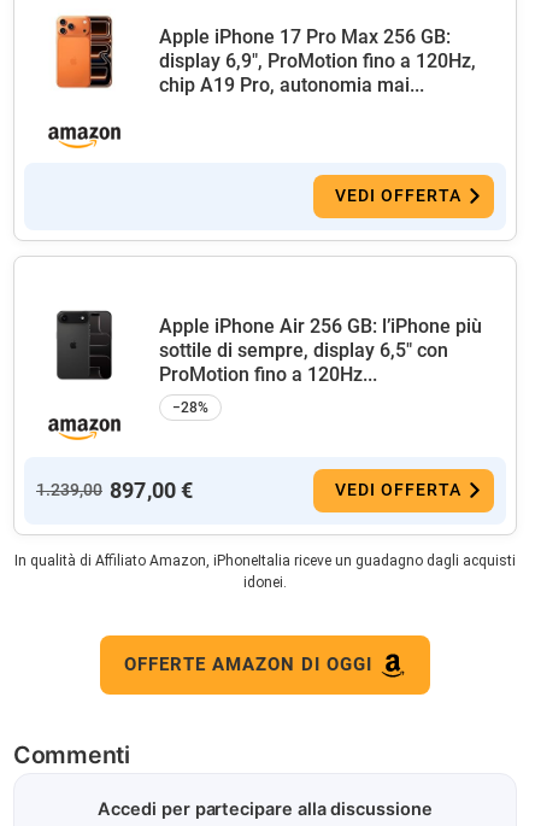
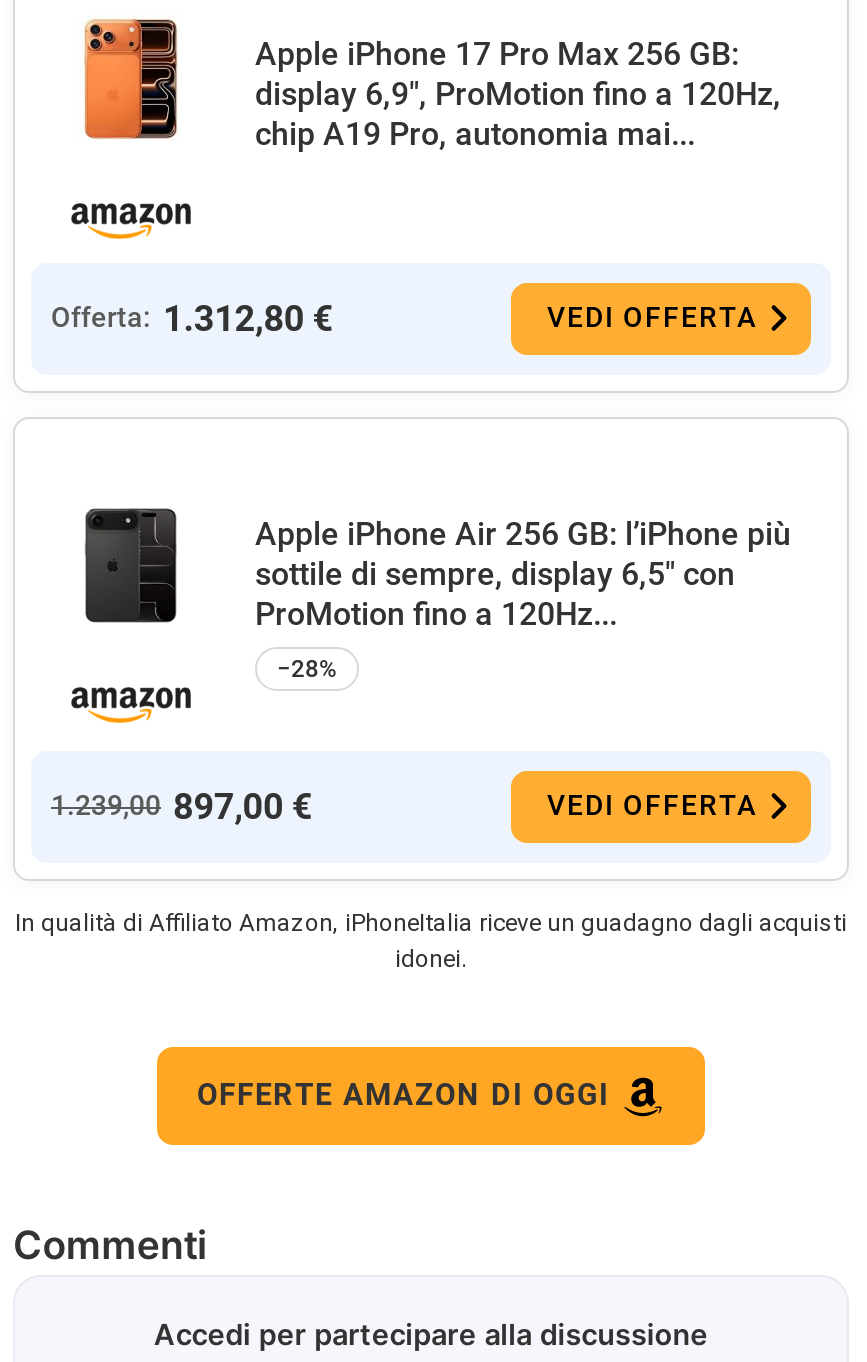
none -> [51,298,333,340] Offerta: 1.312,80 €

